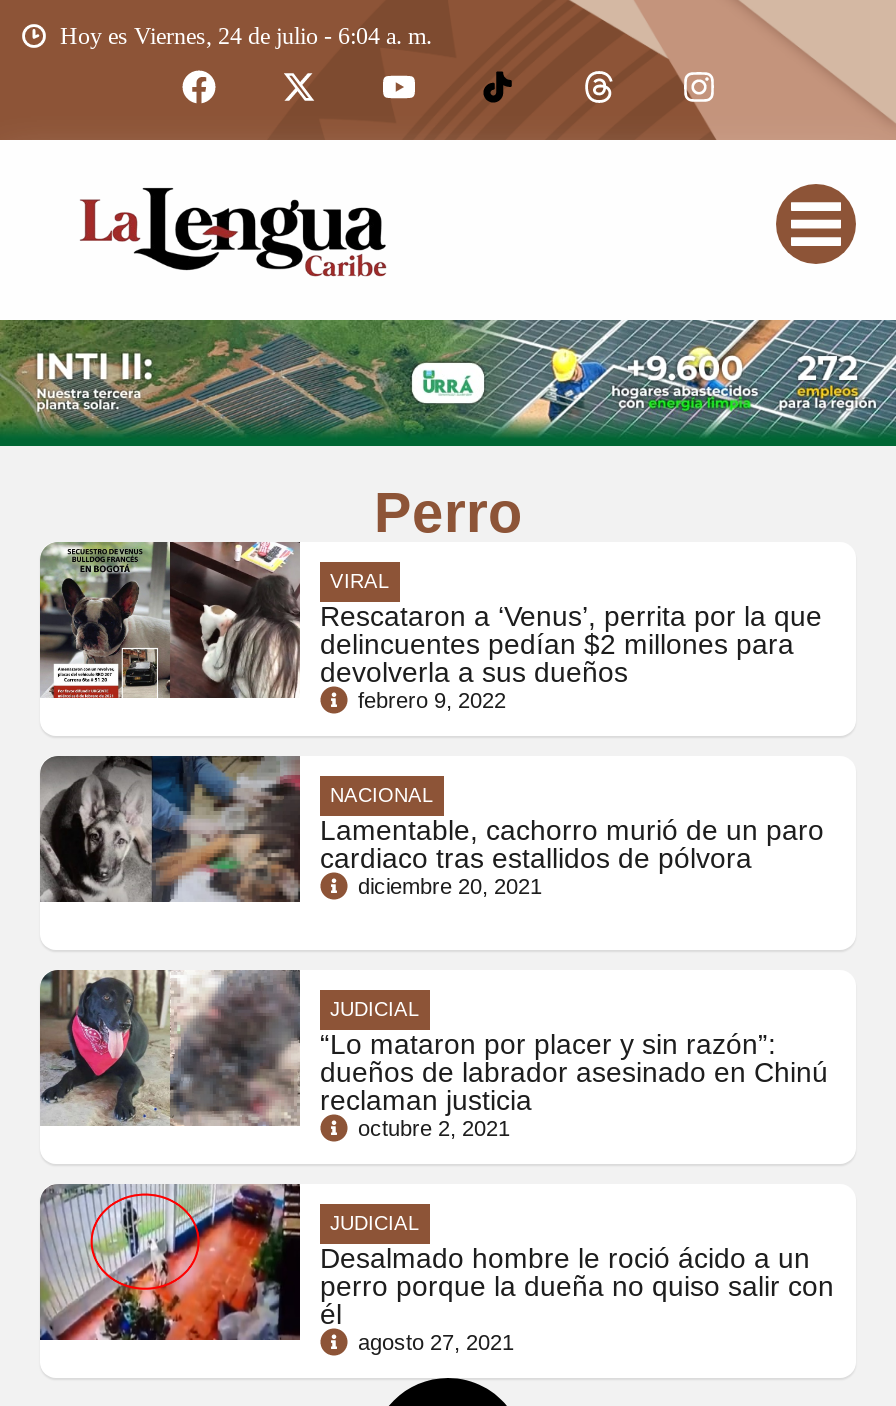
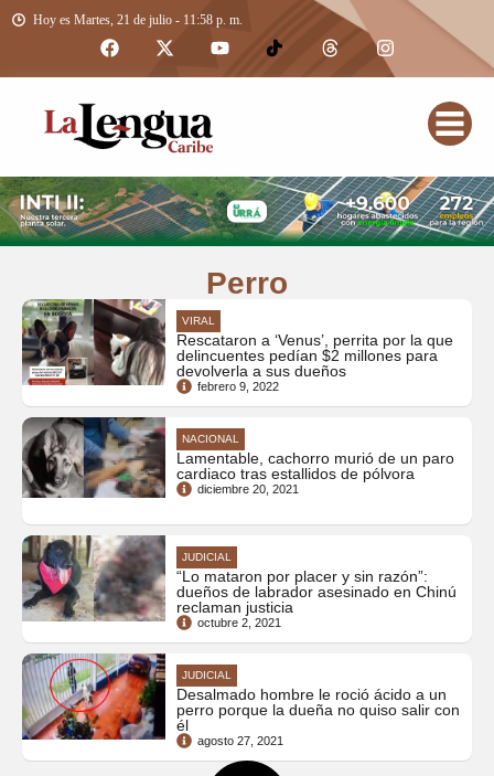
[60,22,432,50] Hoy es Viernes, 24 de julio - 6:04 a. m. -> [33,12,243,28] Hoy es Martes, 21 de julio - 11:58 p. m.

